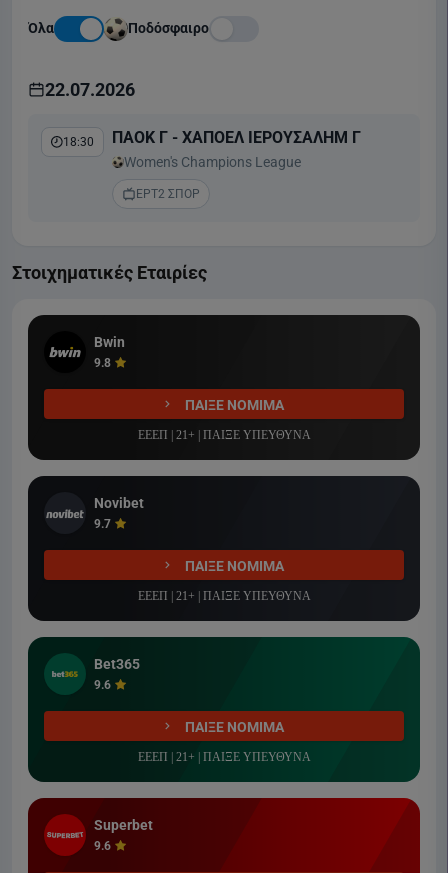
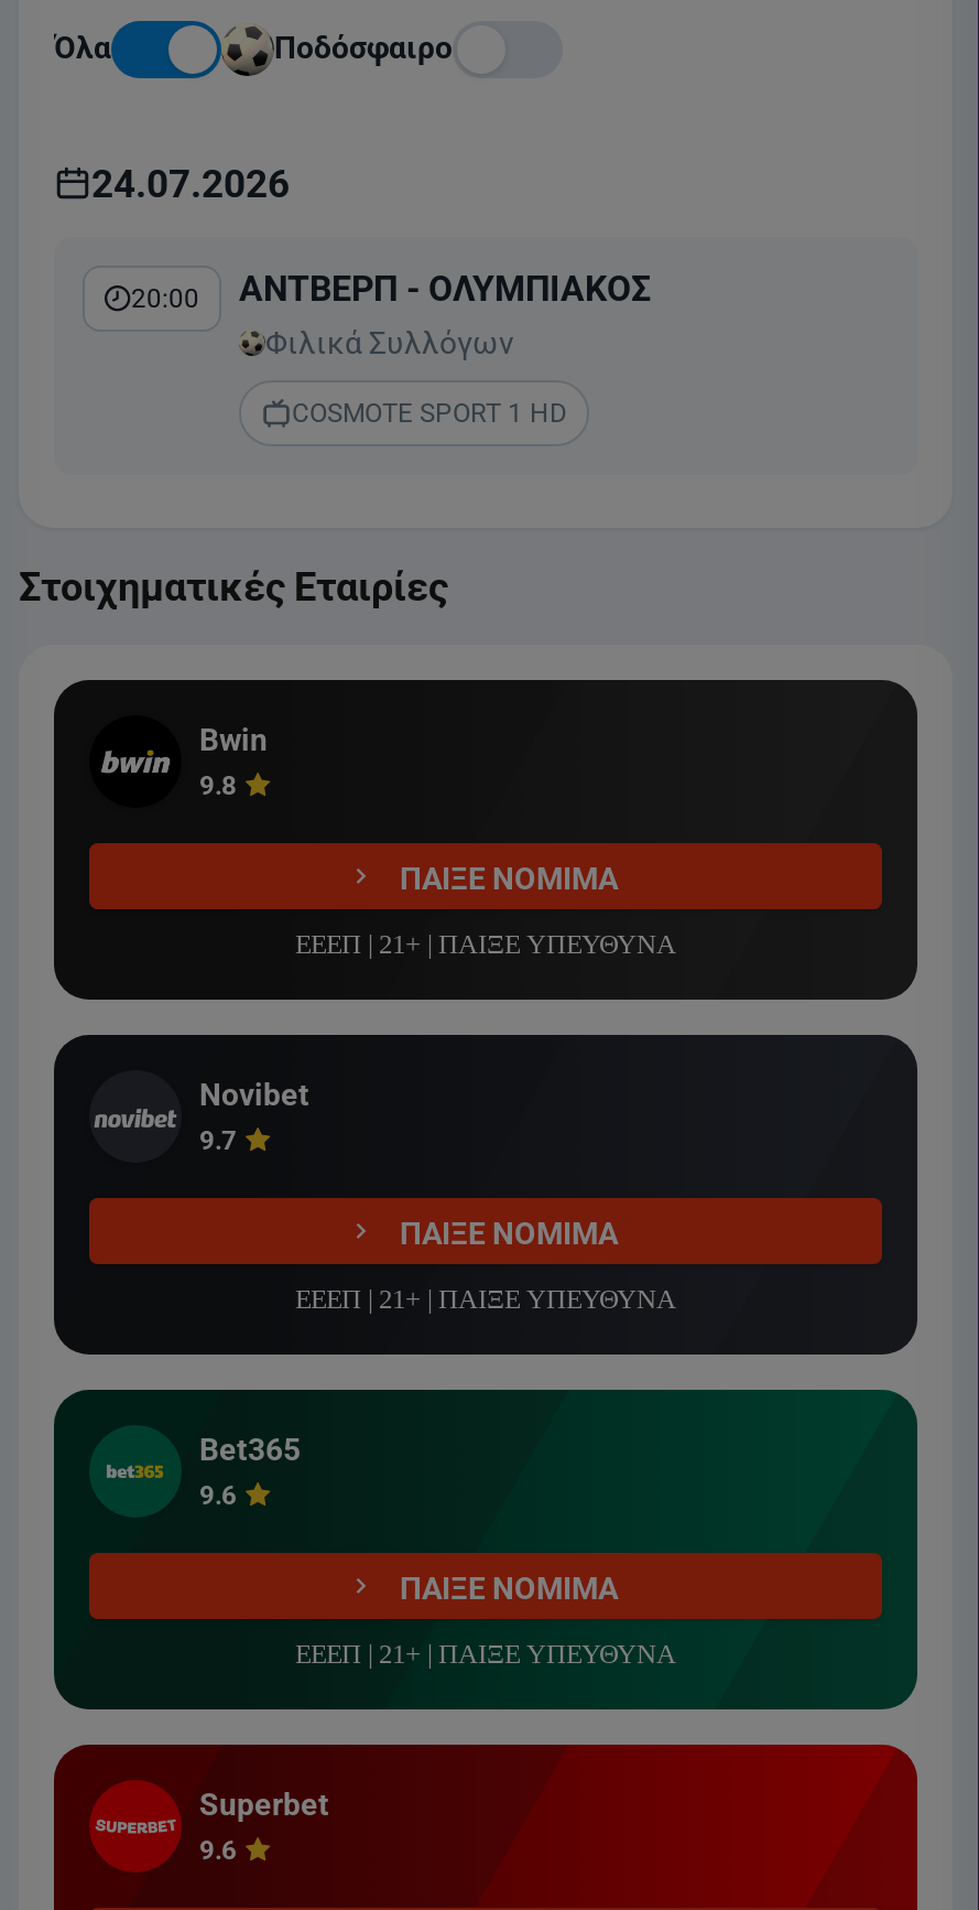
[45,80,135,100] 22.07.2026 -> [91,162,290,206] 24.07.2026
[63,128,361,170] 18:30 | ΠΑΟΚ Γ - ΧΑΠΟΕΛ ΙΕΡΟΥΣΑΛΗΜ Γ | Women's Champions League -> [131,267,651,360] 20:00 | ΑΝΤΒΕΡΠ - ΟΛΥΜΠΙΑΚΟΣ | Φιλικά Συλλόγων
[136,187,200,201] ΕΡΤ2 ΣΠΟΡ -> [292,397,567,428] COSMOTE SPORT 1 HD

